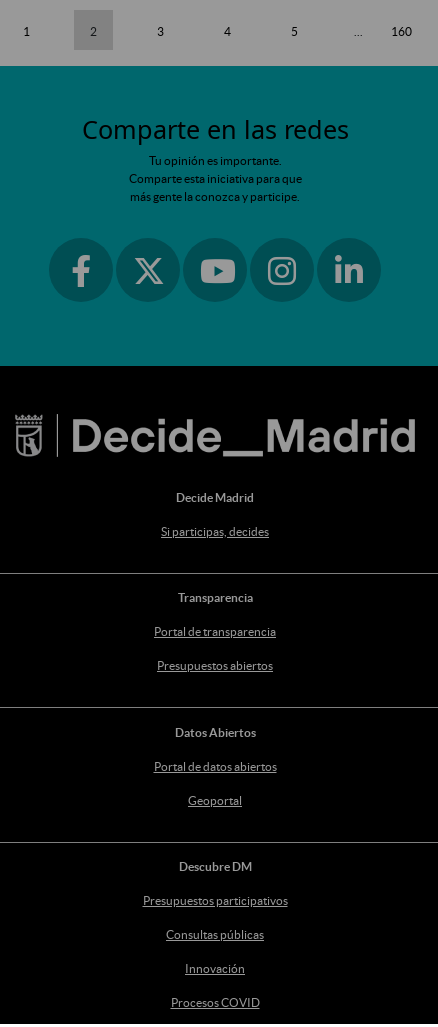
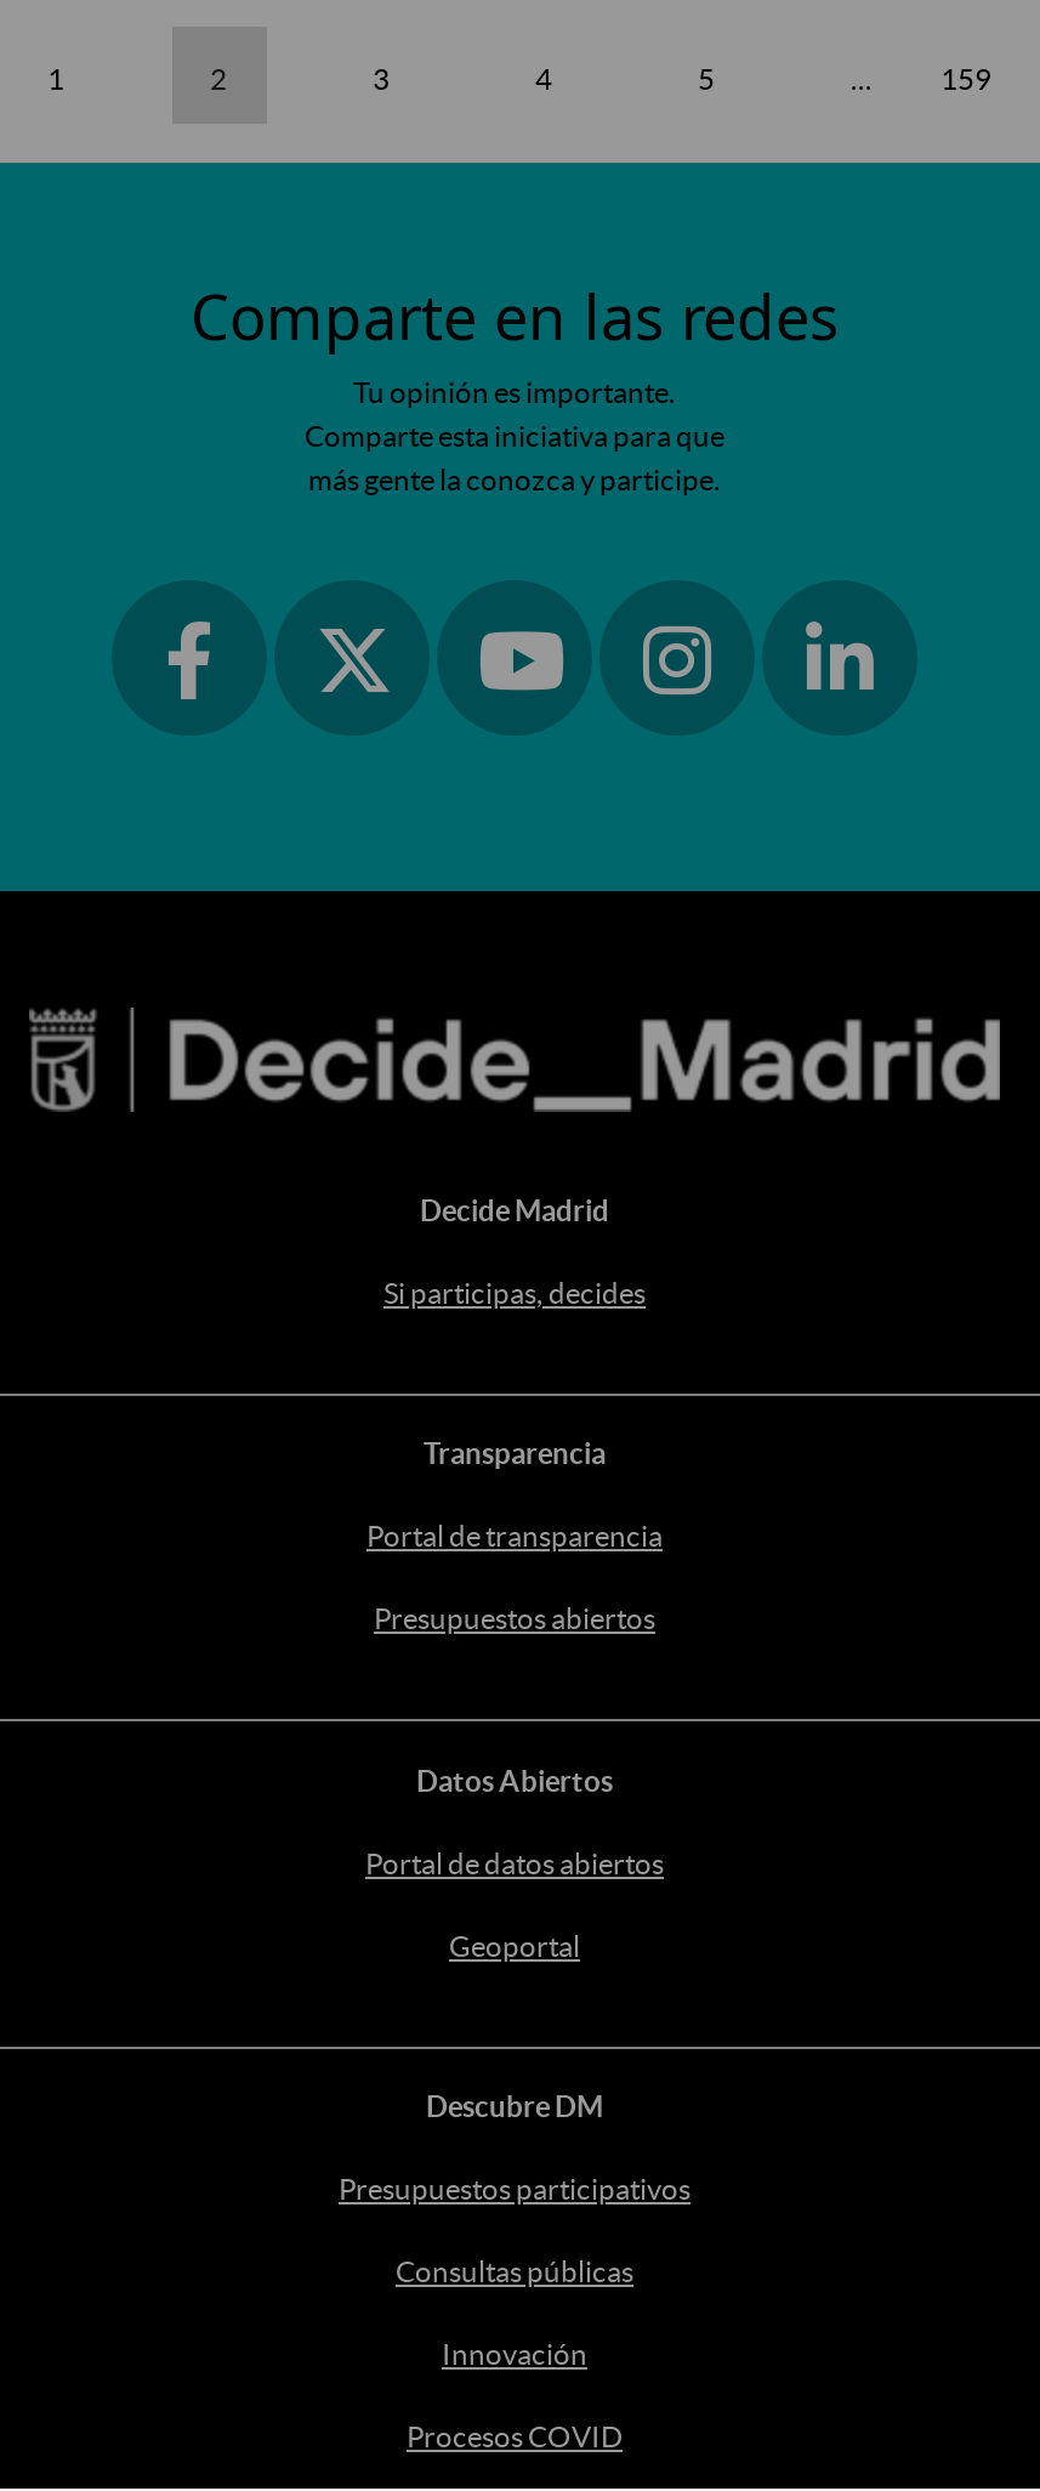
[390,25,411,38] 160 -> [940,63,991,94] 159

